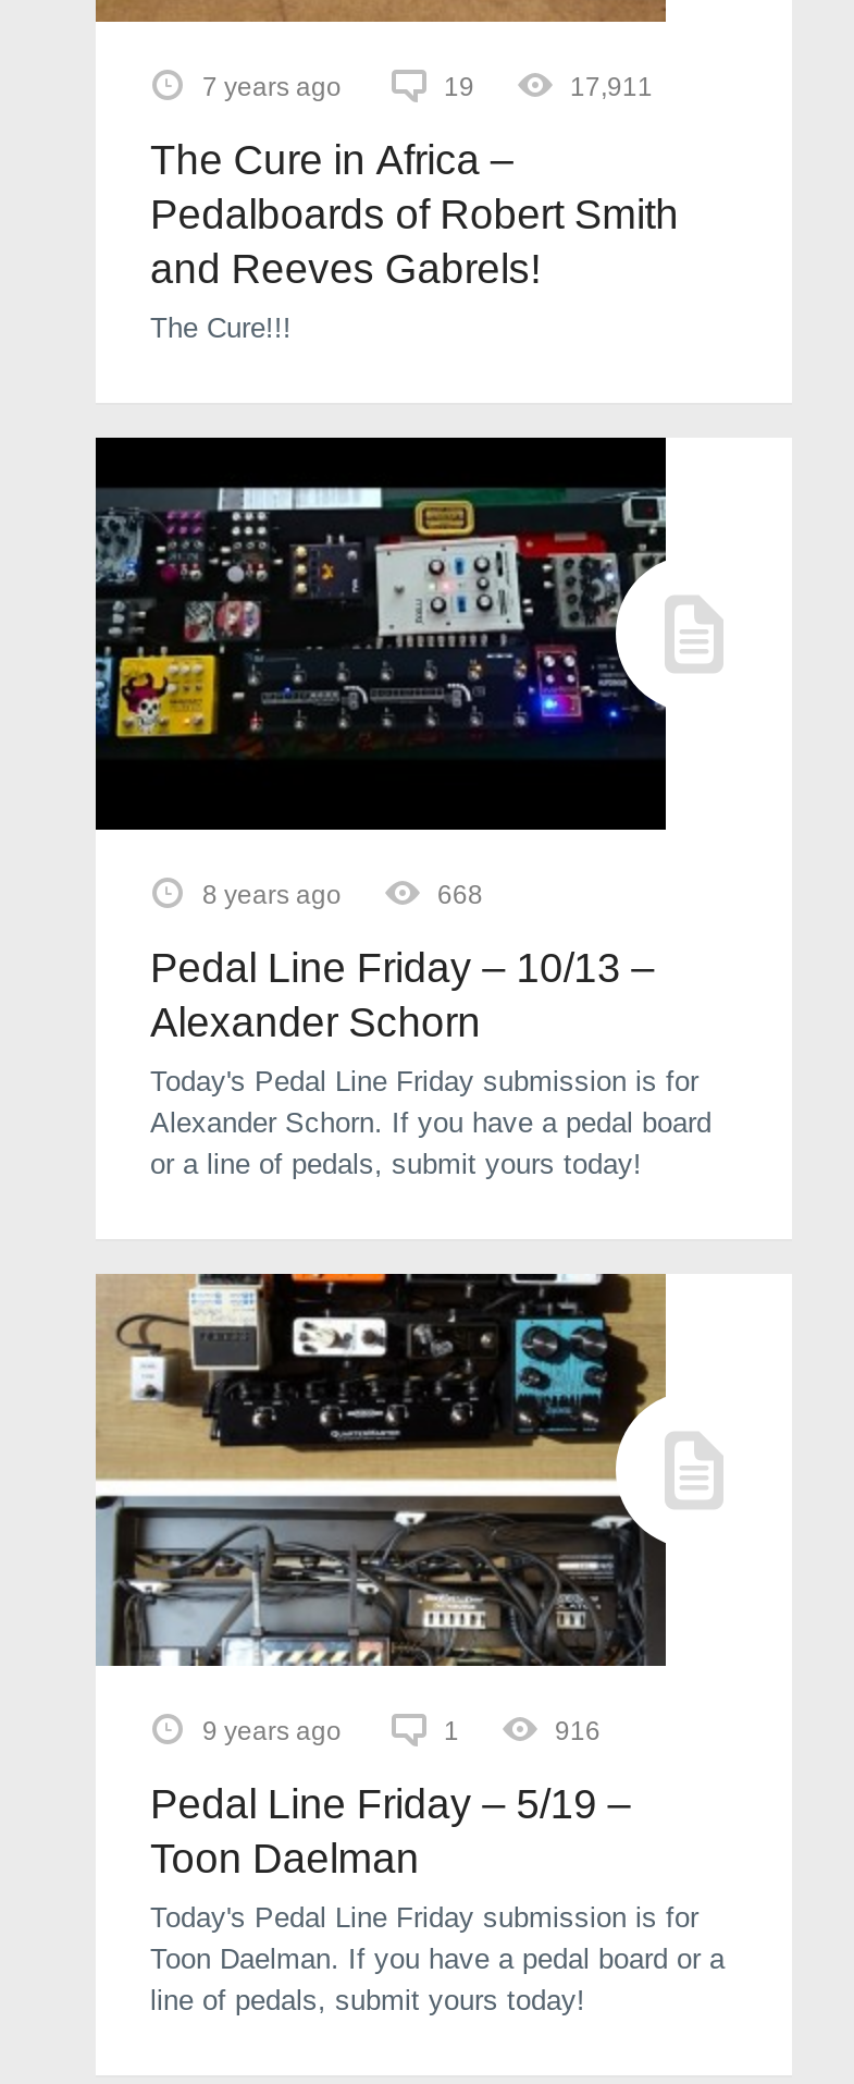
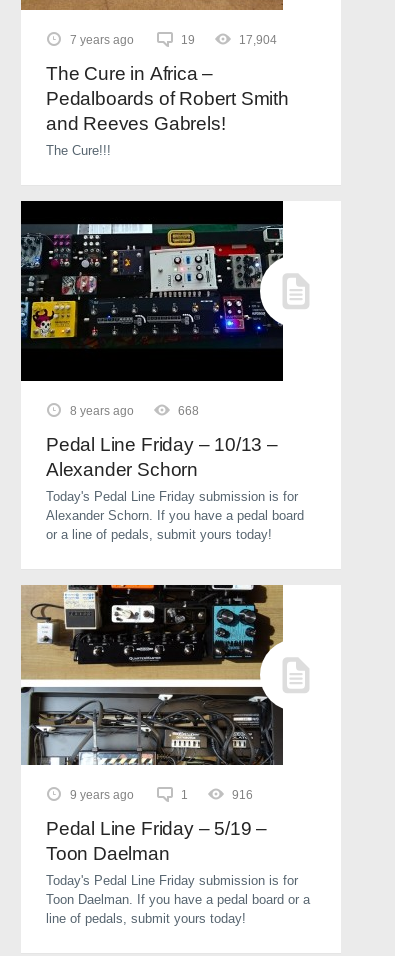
[570,72,653,102] 17,911 -> [239,33,277,47] 17,904

